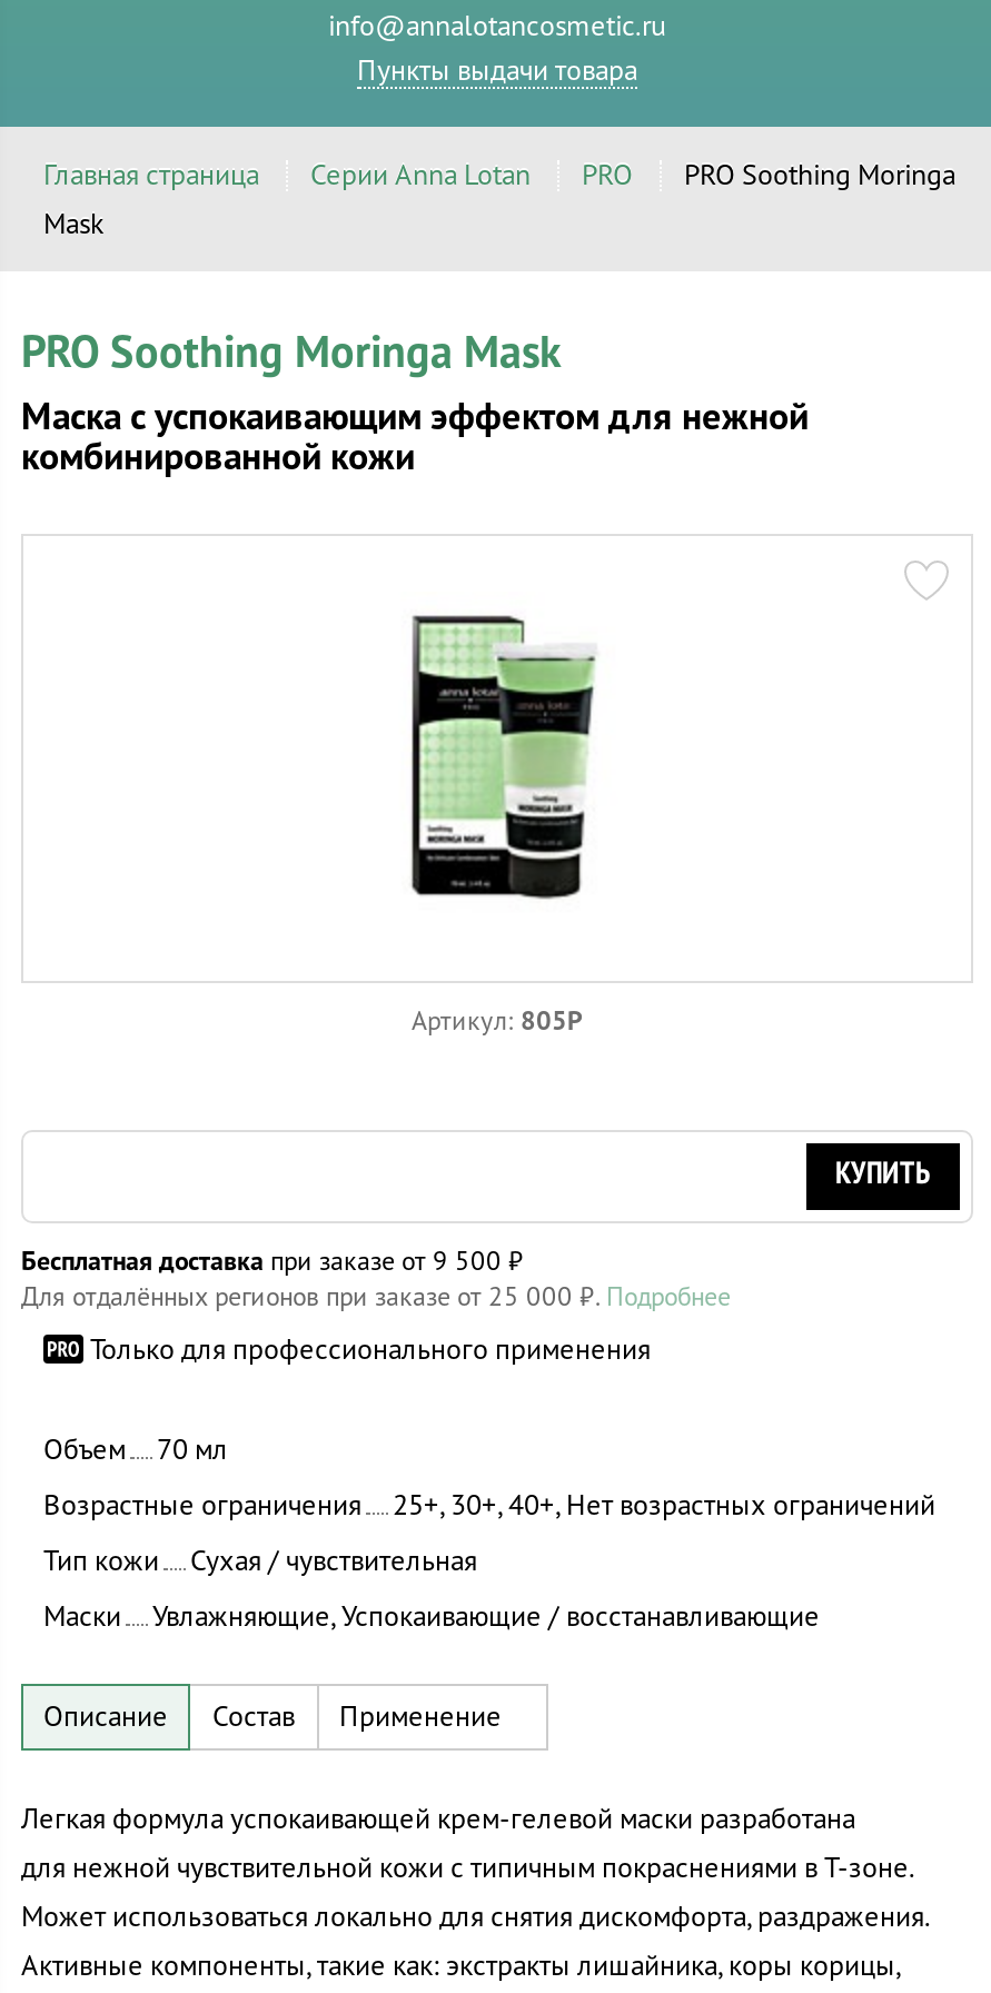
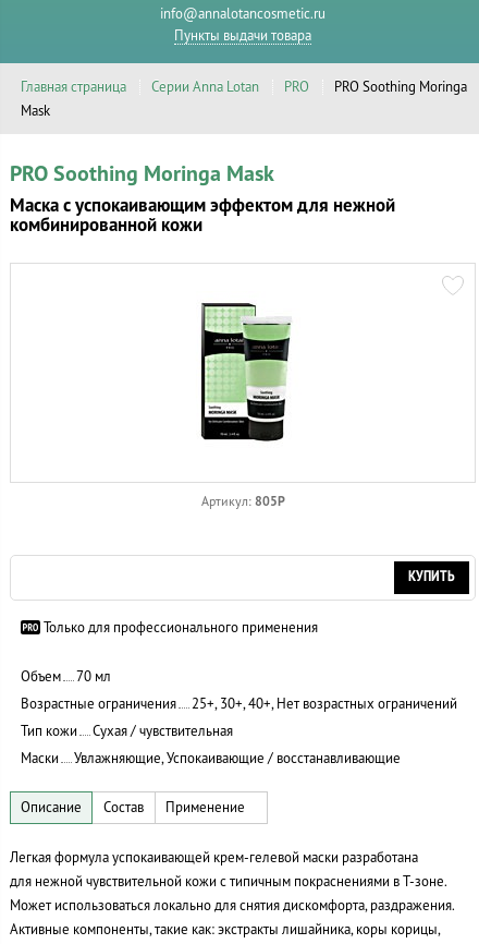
[21,1246,731,1312] Бесплатная доставка при заказе от 9 500 ₽ | Для отдалённых регионов при заказе от 25 000 ₽. Подробнее -> none

